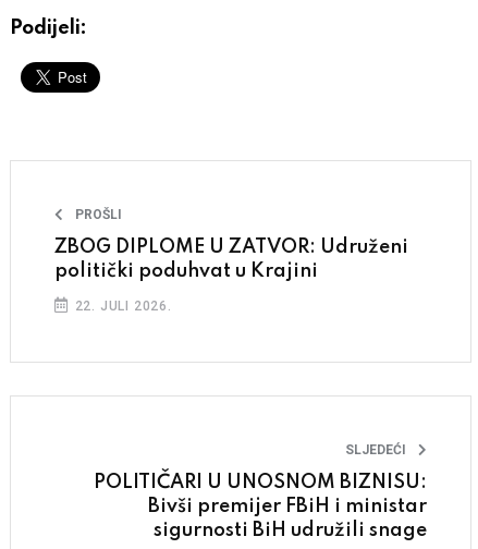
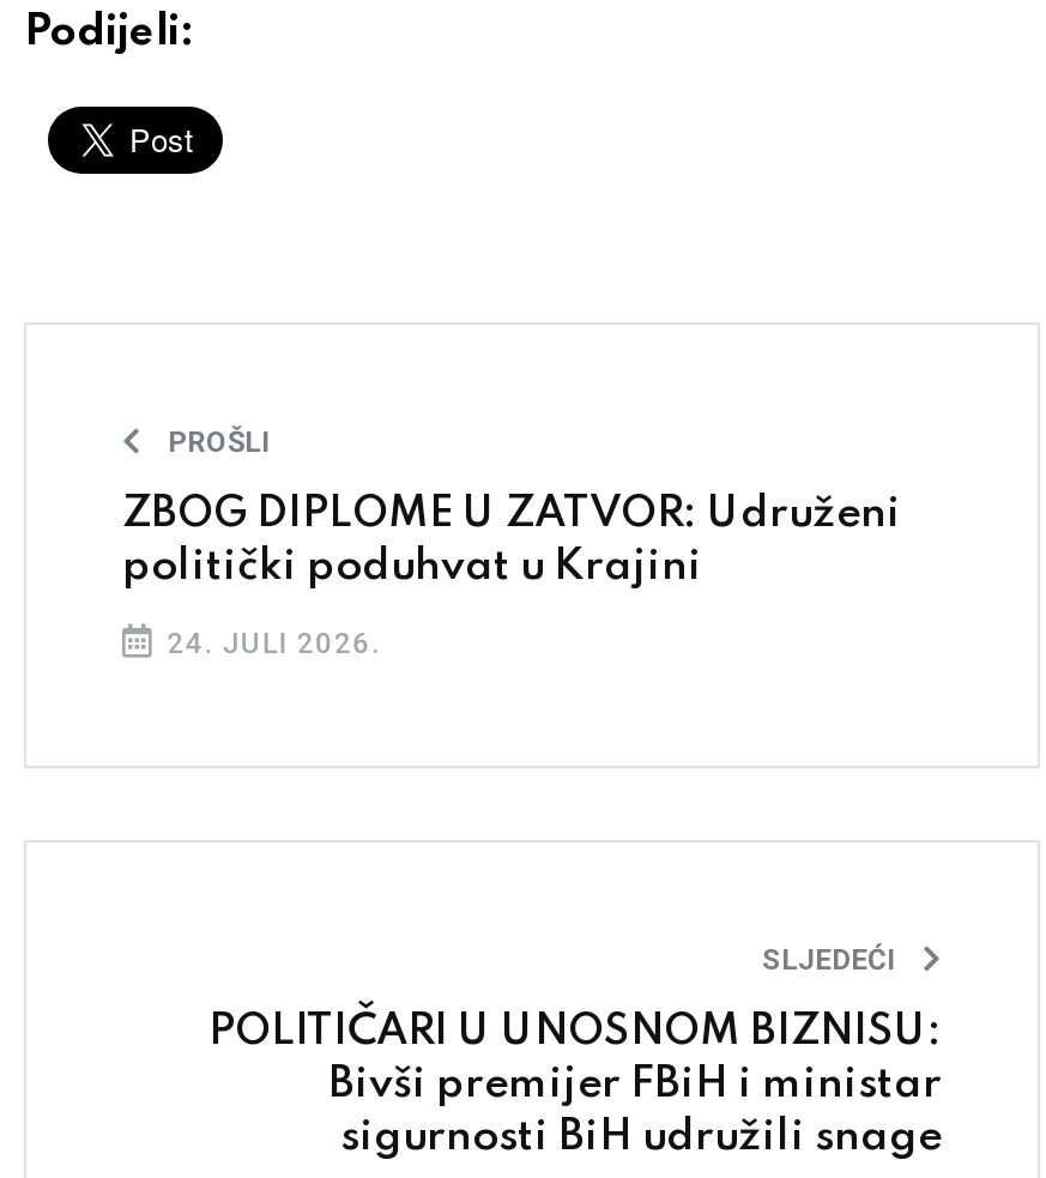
[71,298,172,314] 22. JULI 2026. -> [158,627,381,660] 24. JULI 2026.

